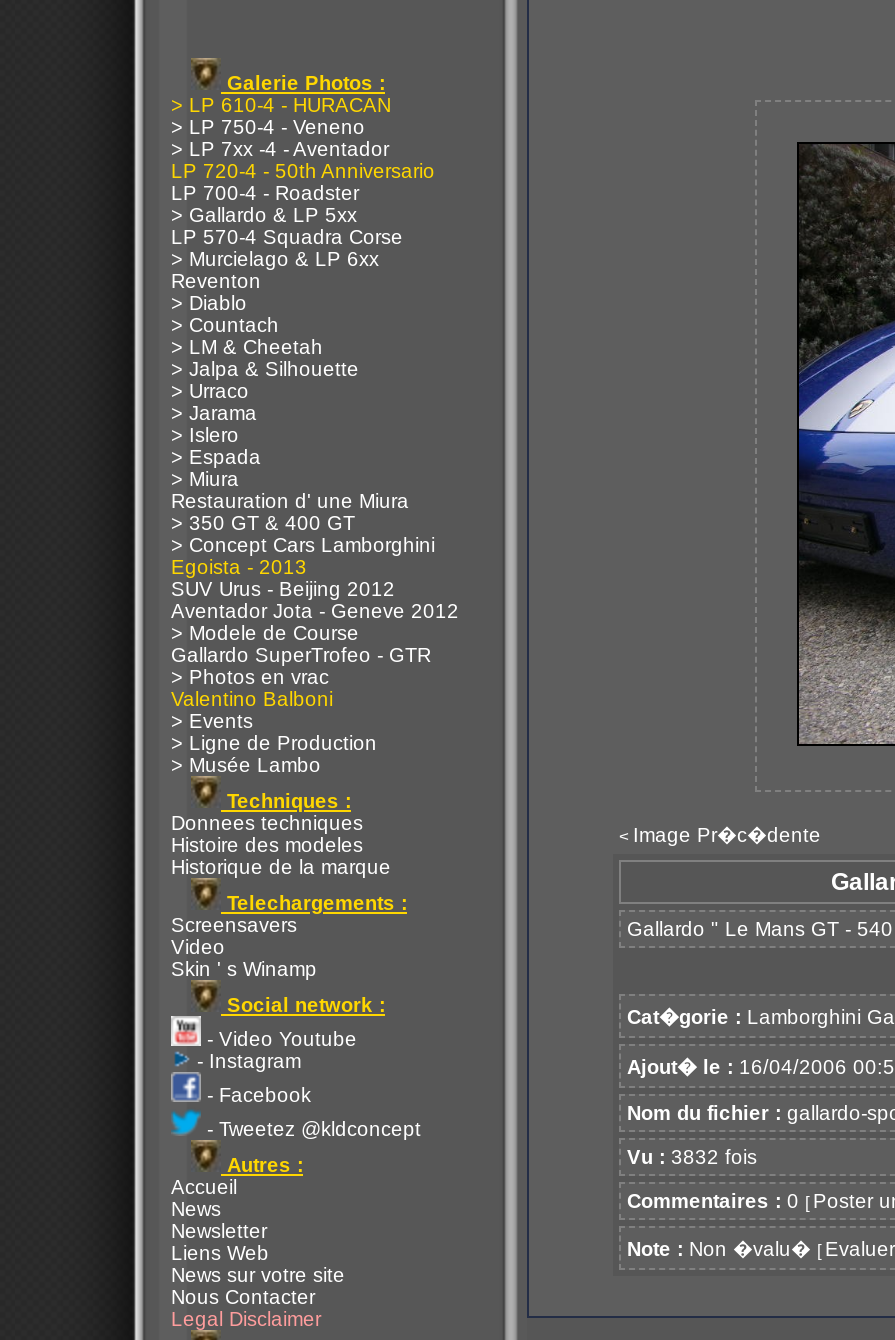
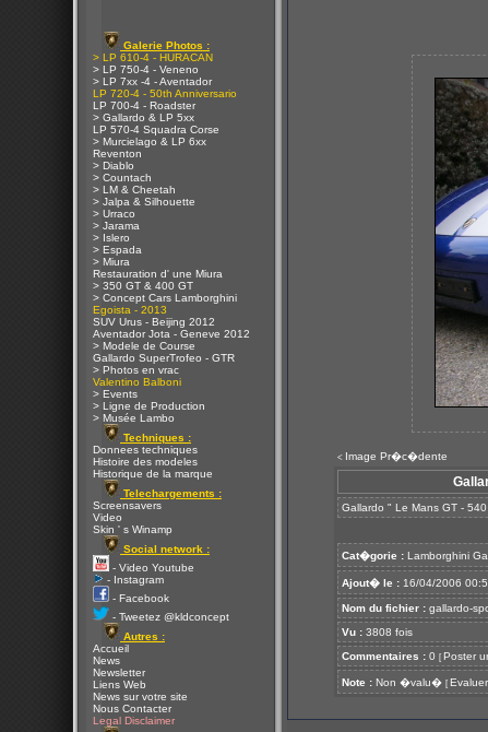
[627,1146,757,1168] Vu : 3832 fois -> [342,626,413,638] Vu : 3808 fois

